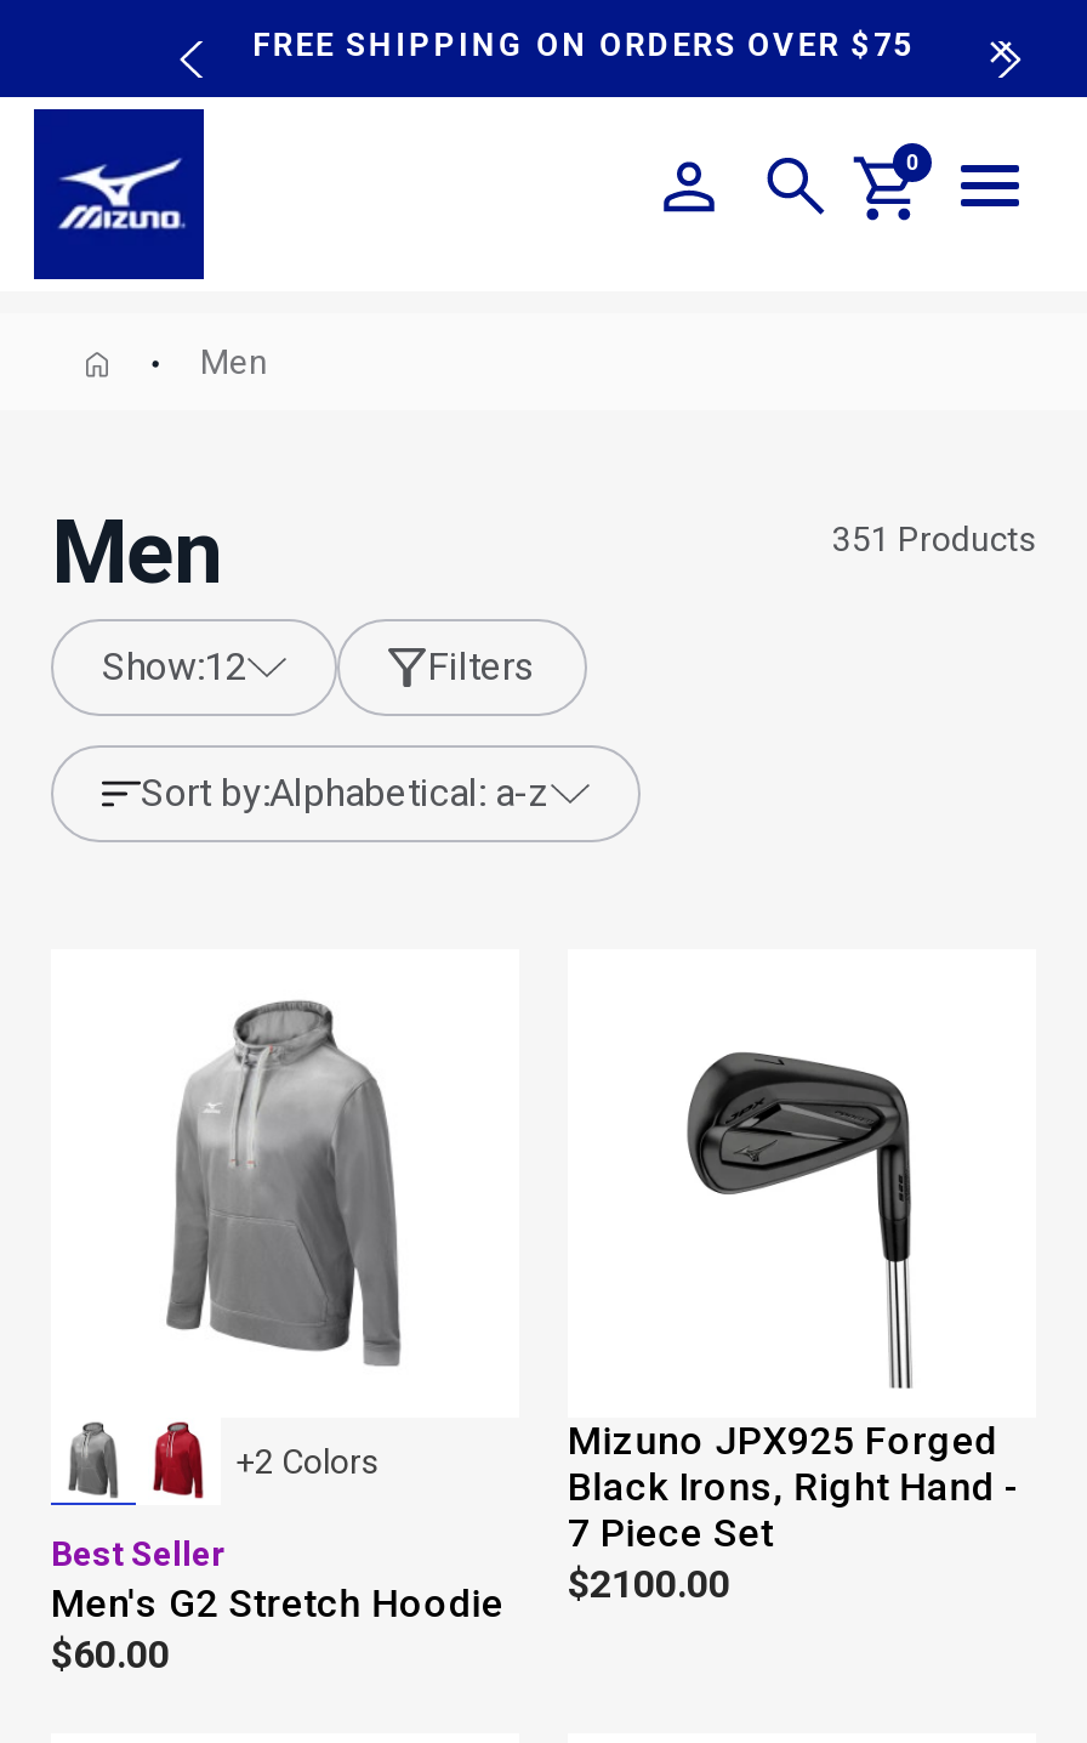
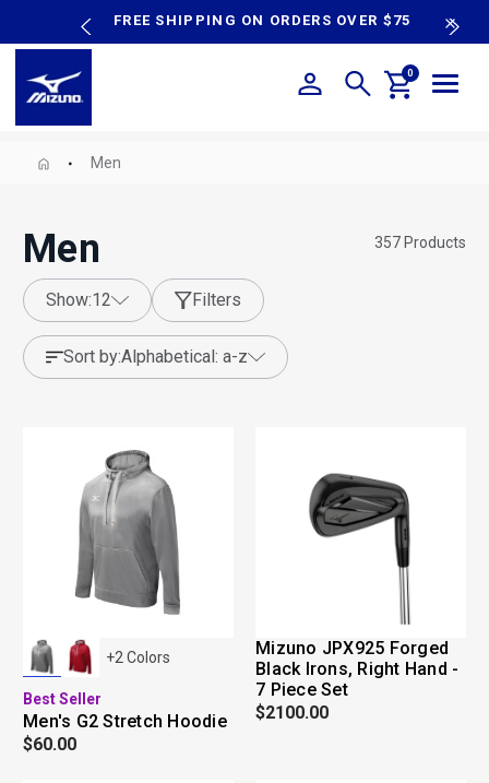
[832,520,1036,558] 351 Products -> [374,234,466,251] 357 Products

